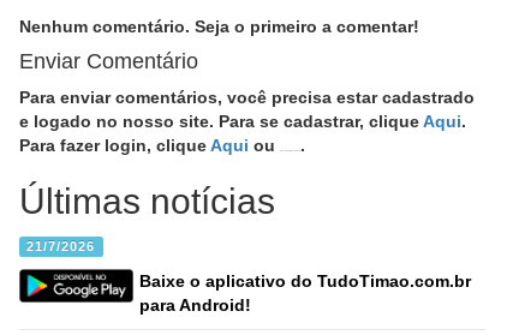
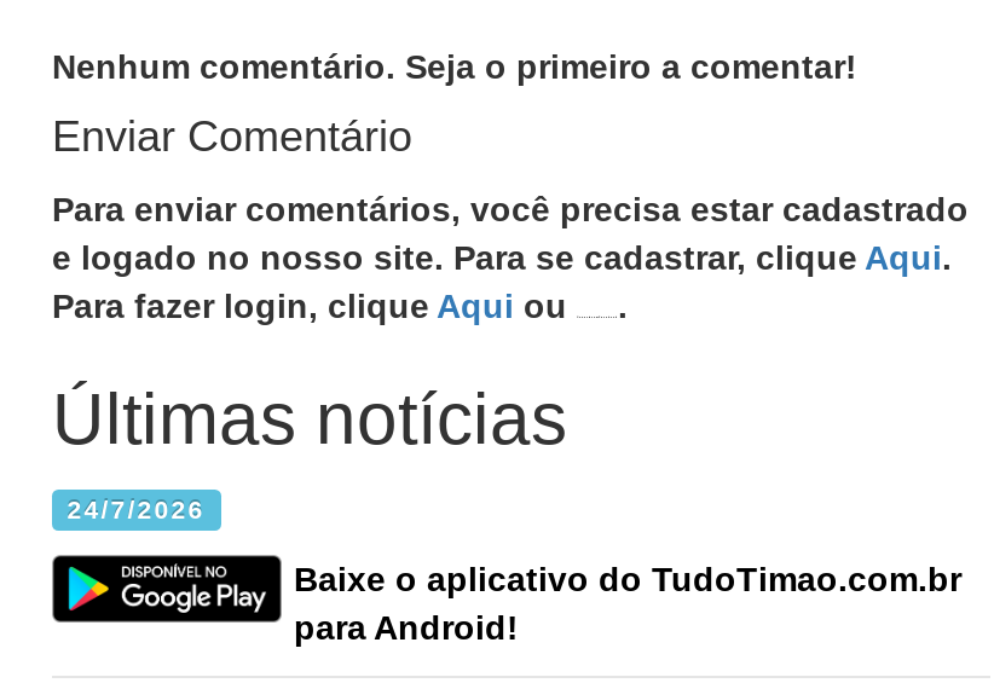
[27,239,95,253] 21/7/2026 -> [67,494,205,523] 24/7/2026

